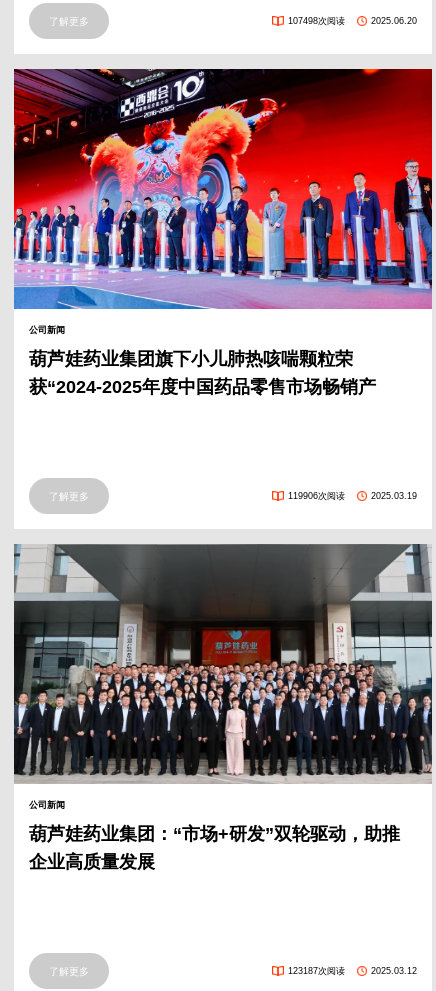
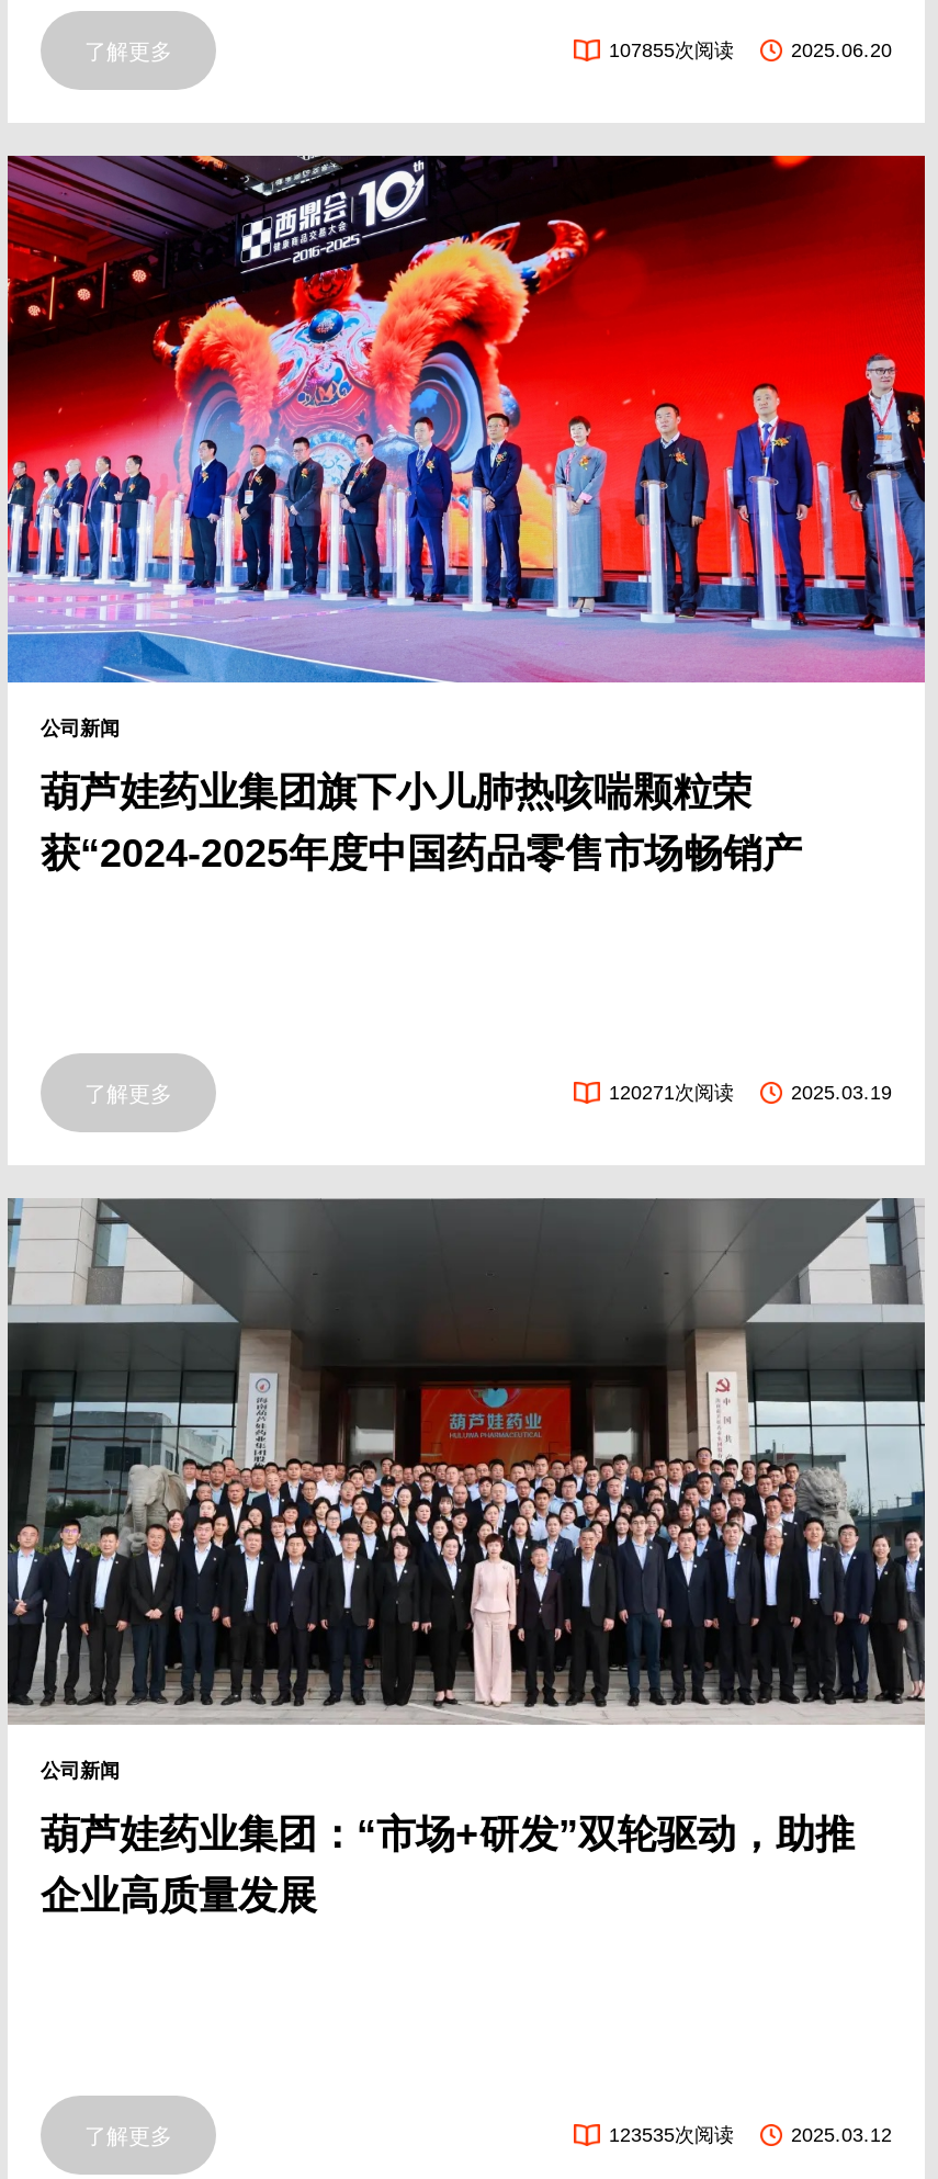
[288,16,345,26] 107498次阅读 -> [609,39,734,61] 107855次阅读
[288,491,345,501] 119906次阅读 -> [609,1081,734,1103] 120271次阅读
[288,966,345,976] 123187次阅读 -> [609,2123,734,2145] 123535次阅读

